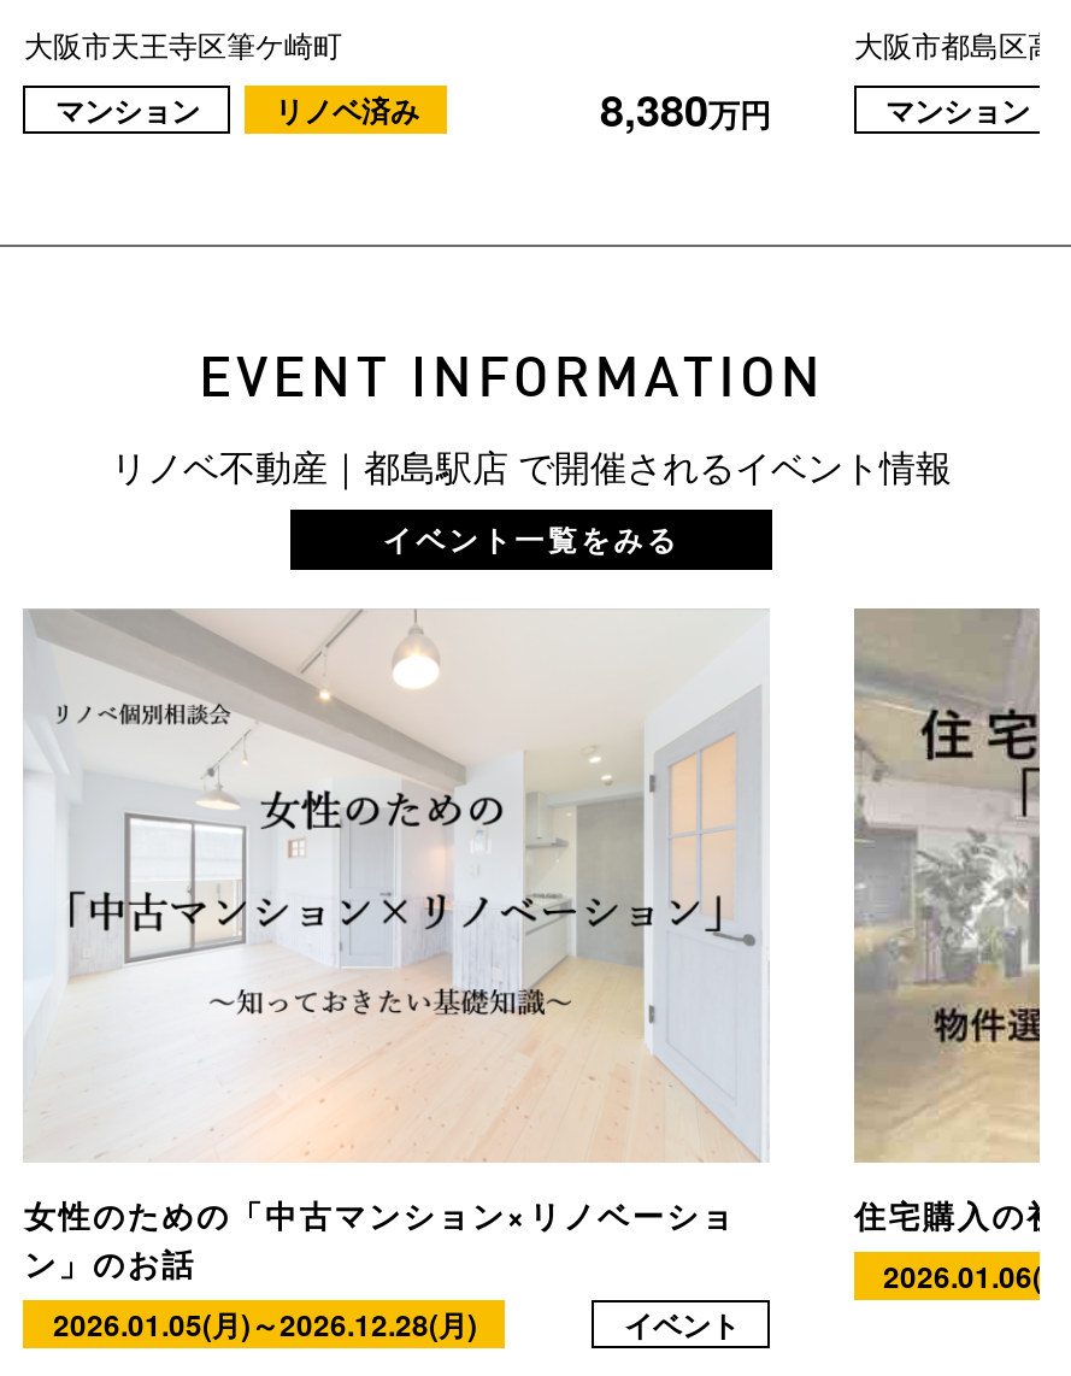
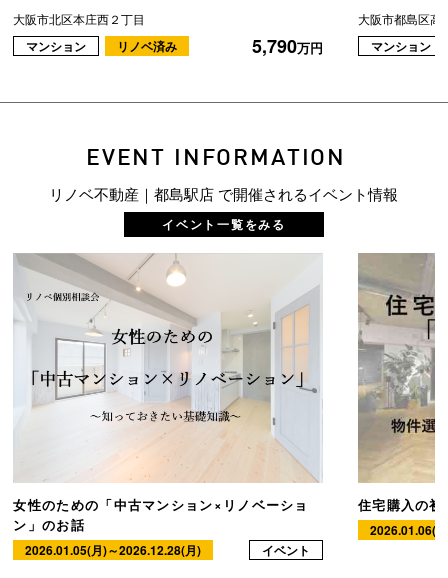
[24,23,342,64] 大阪市天王寺区筆ケ崎町 -> [13,10,145,27] 大阪市北区本庄西２丁目
[600,79,771,141] 8,380万円 -> [252,33,323,59] 5,790万円

